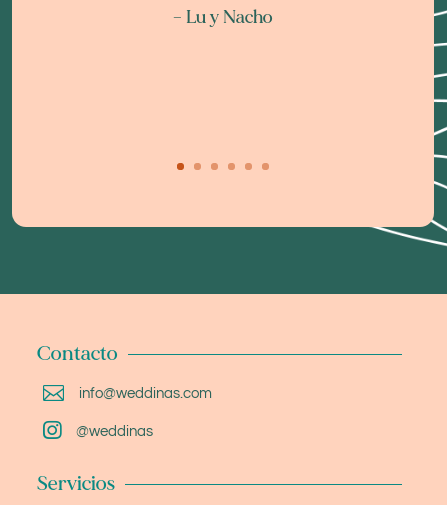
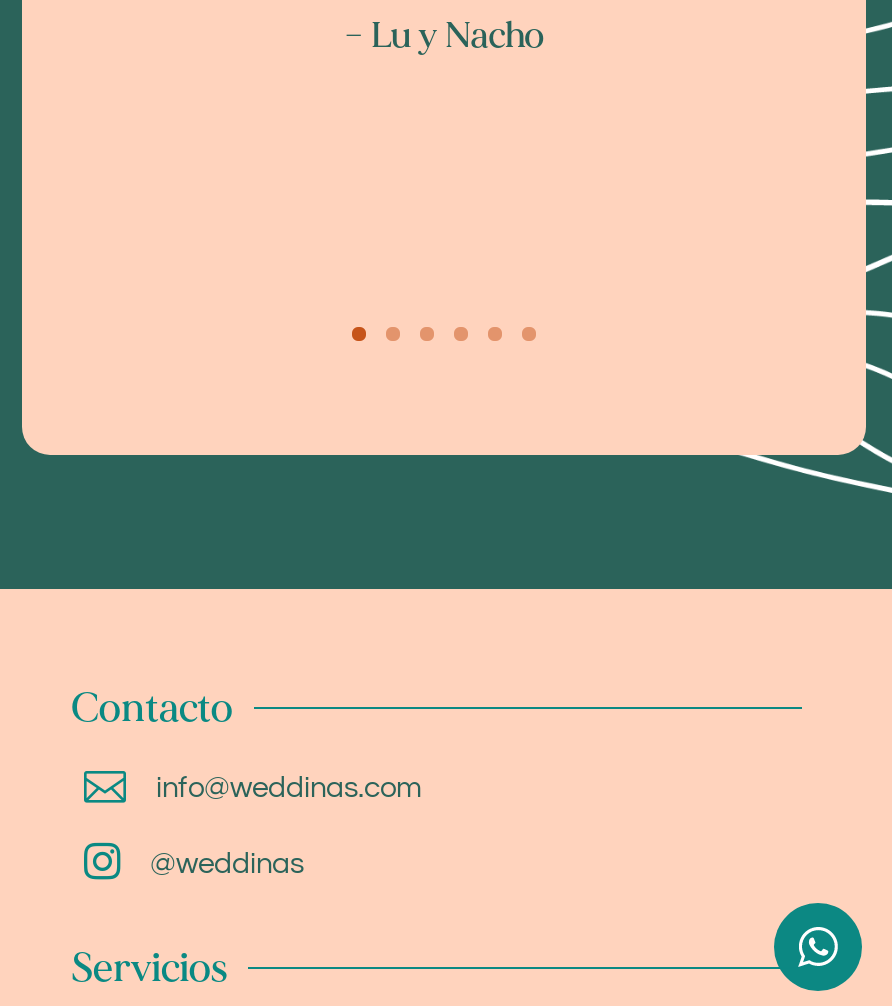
none -> [772,900,864,994] [image]

